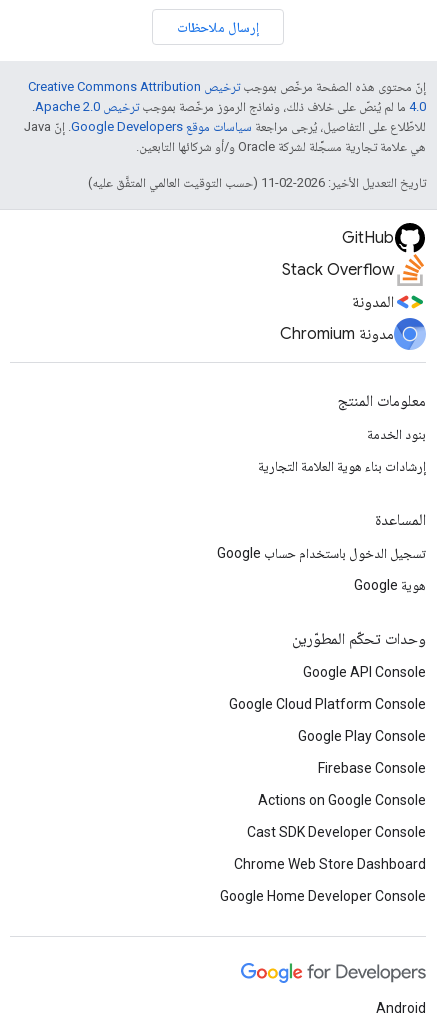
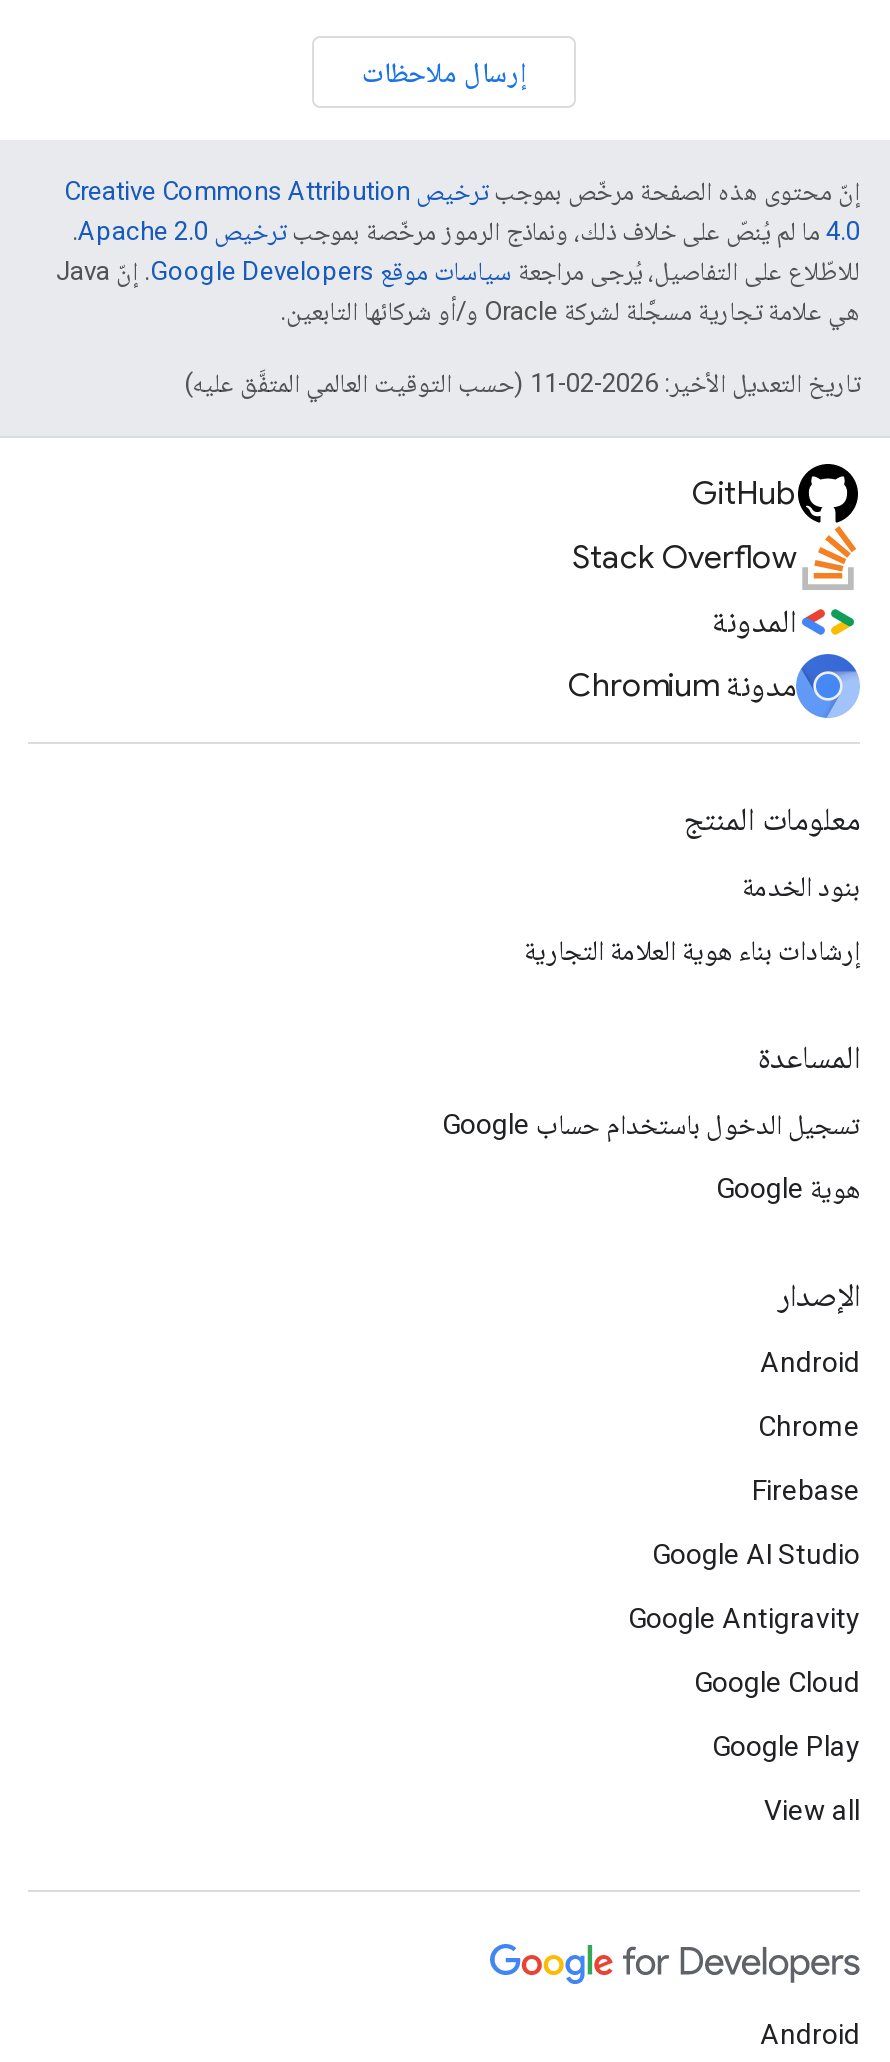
[292,629,426,649] وحدات تحكّم المطوّرين -> [778,1276,860,1316] الإصدار
[303,664,426,680] Google API Console -> [760,1346,860,1378] Android
[229,696,426,712] Google Cloud Platform Console -> [758,1410,860,1442] Chrome
[298,728,426,744] Google Play Console -> [752,1474,860,1506] Firebase
[318,760,426,776] Firebase Console -> [652,1538,860,1570] Google AI Studio
[258,792,426,808] Actions on Google Console -> [628,1602,860,1634] Google Antigravity
[247,824,426,840] Cast SDK Developer Console -> [694,1666,860,1698] Google Cloud
[234,856,426,872] Chrome Web Store Dashboard -> [712,1730,860,1762] Google Play
[220,888,426,904] Google Home Developer Console -> [764,1794,860,1826] View all

